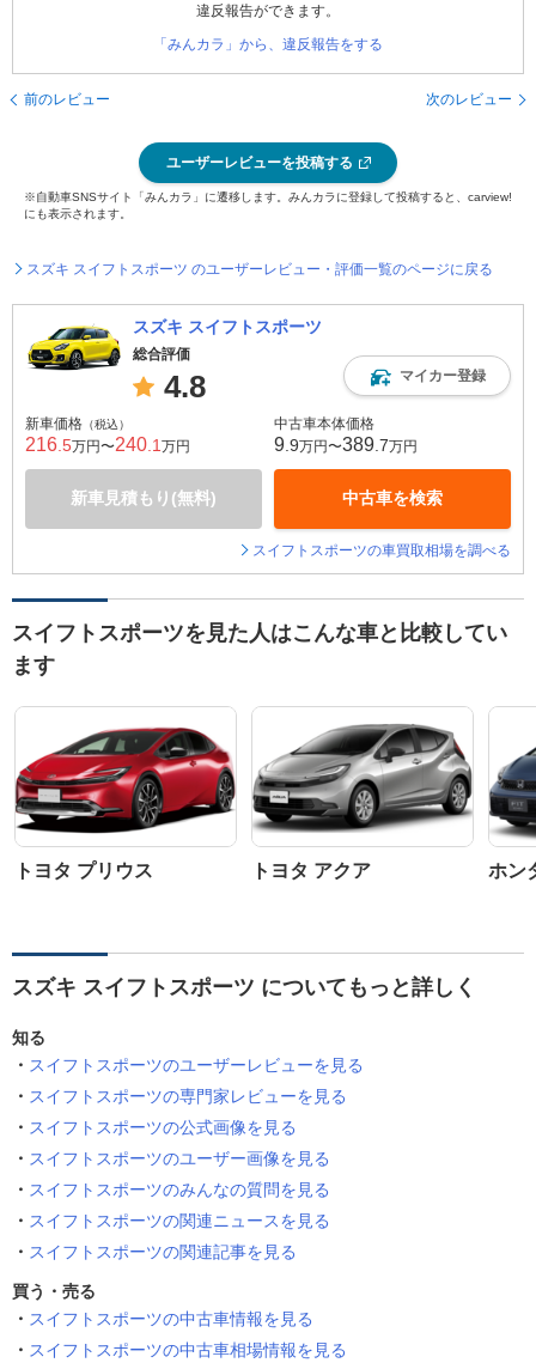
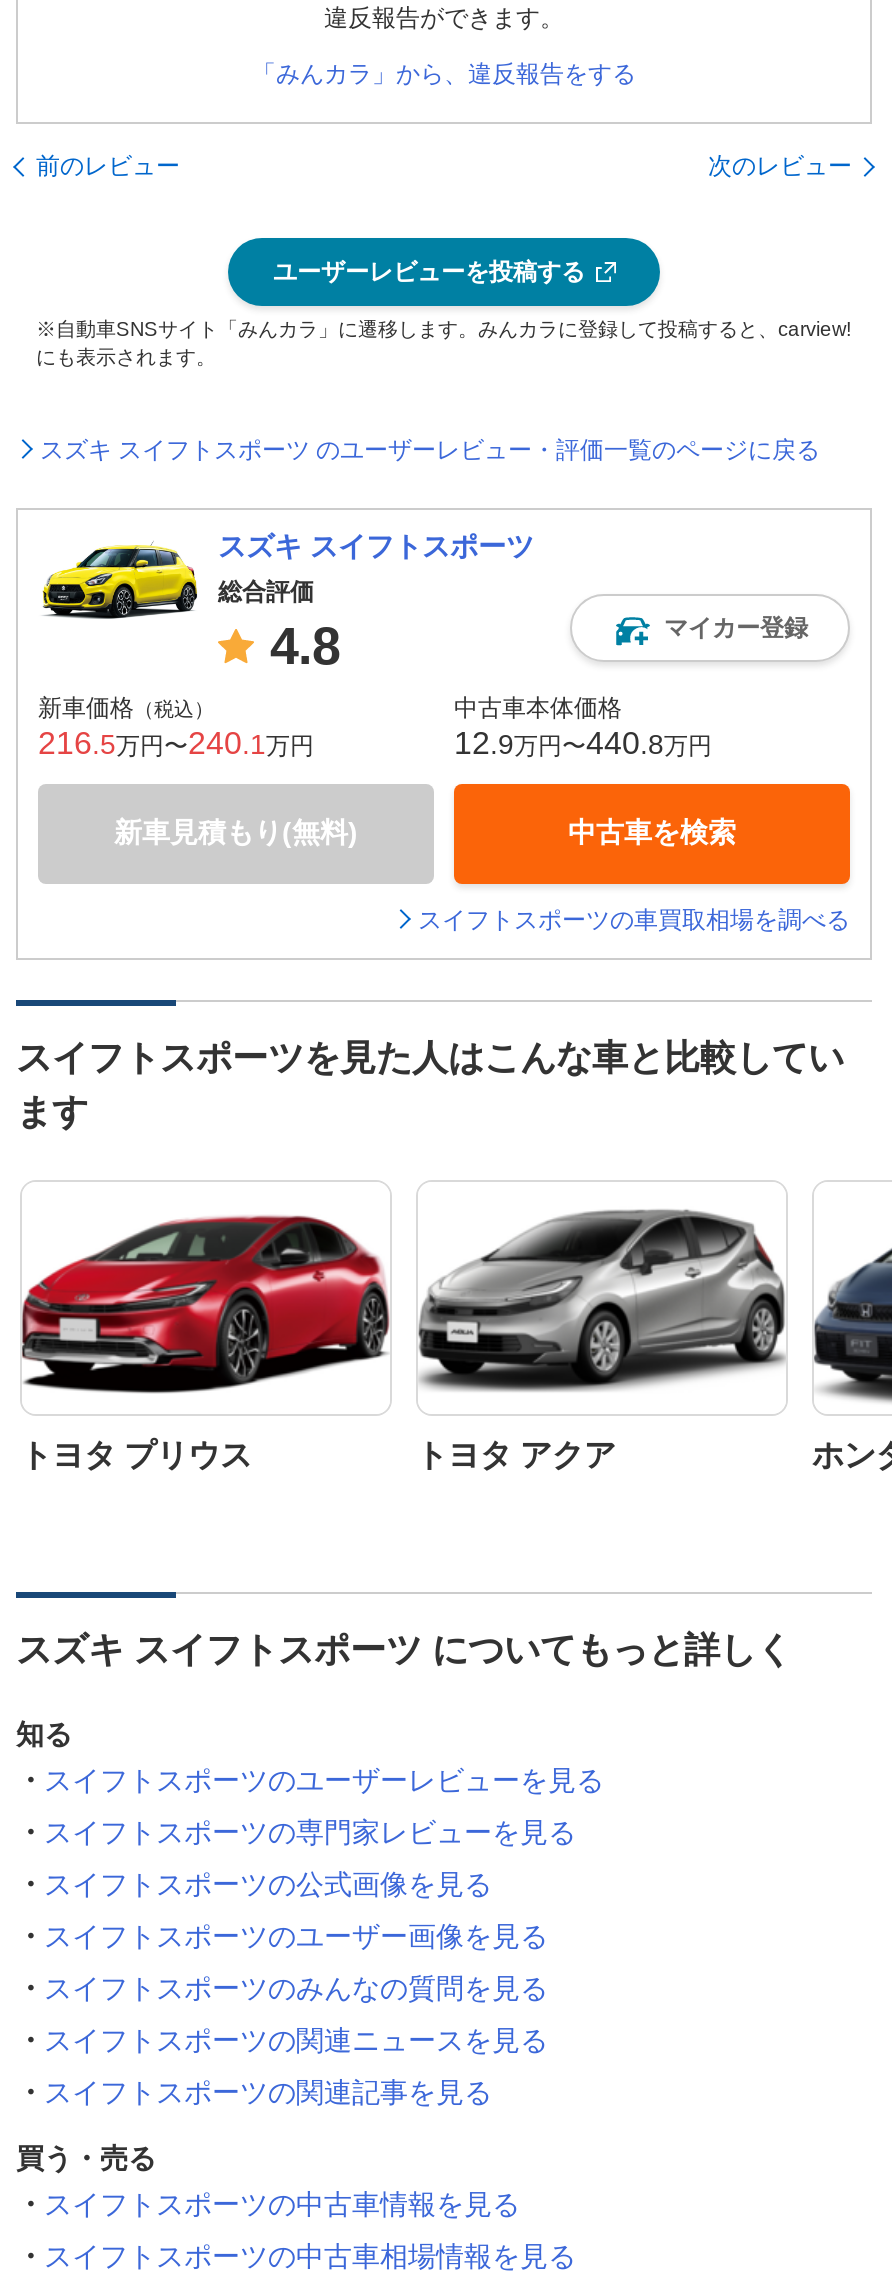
[274,434,418,455] 9.9万円〜389.7万円 -> [454,726,712,760] 12.9万円〜440.8万円

